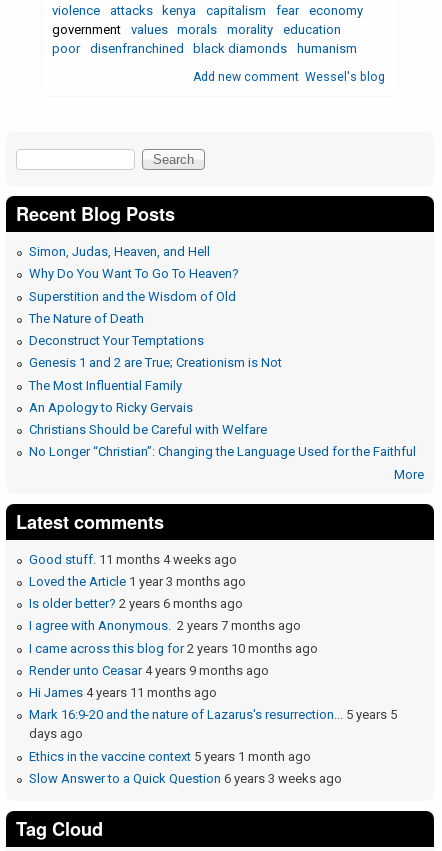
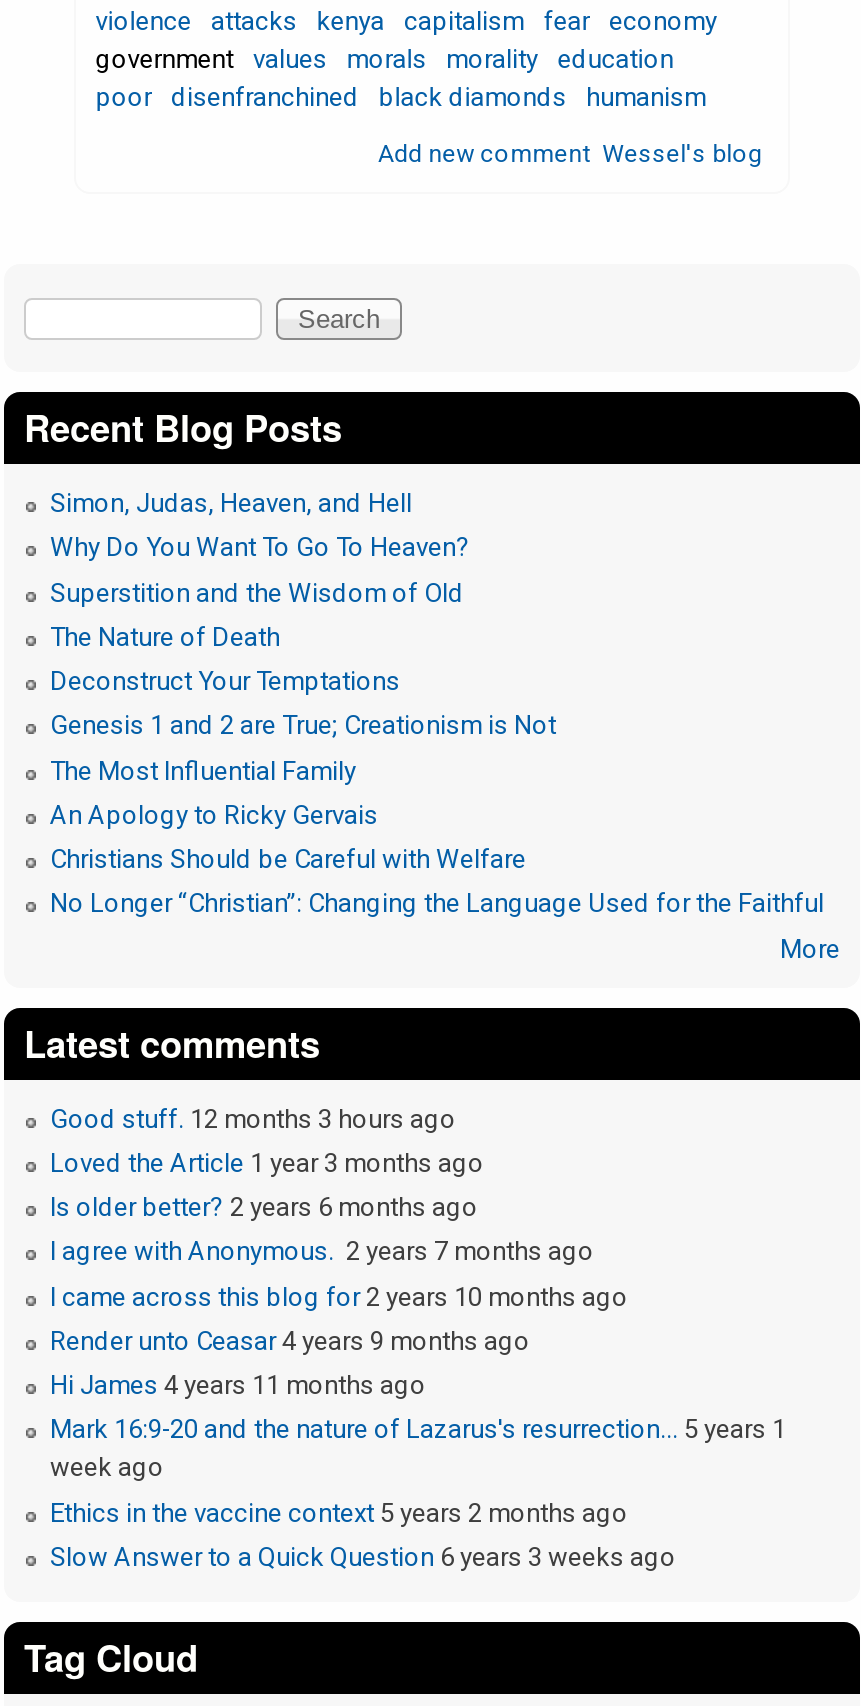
[29,551,237,566] Good stuff. 11 months 4 weeks ago -> [50,1103,456,1133] Good stuff. 12 months 3 hours ago
[29,707,397,722] Mark 16:9-20 and the nature of Lazarus's resurrection... 5 years 5 -> [50,1414,786,1444] Mark 16:9-20 and the nature of Lazarus's resurrection... 5 years 1
[29,726,83,741] days ago -> [50,1452,164,1482] week ago
[29,748,311,763] Ethics in the vaccine context 5 years 1 month ago -> [50,1497,628,1527] Ethics in the vaccine context 5 years 2 months ago

